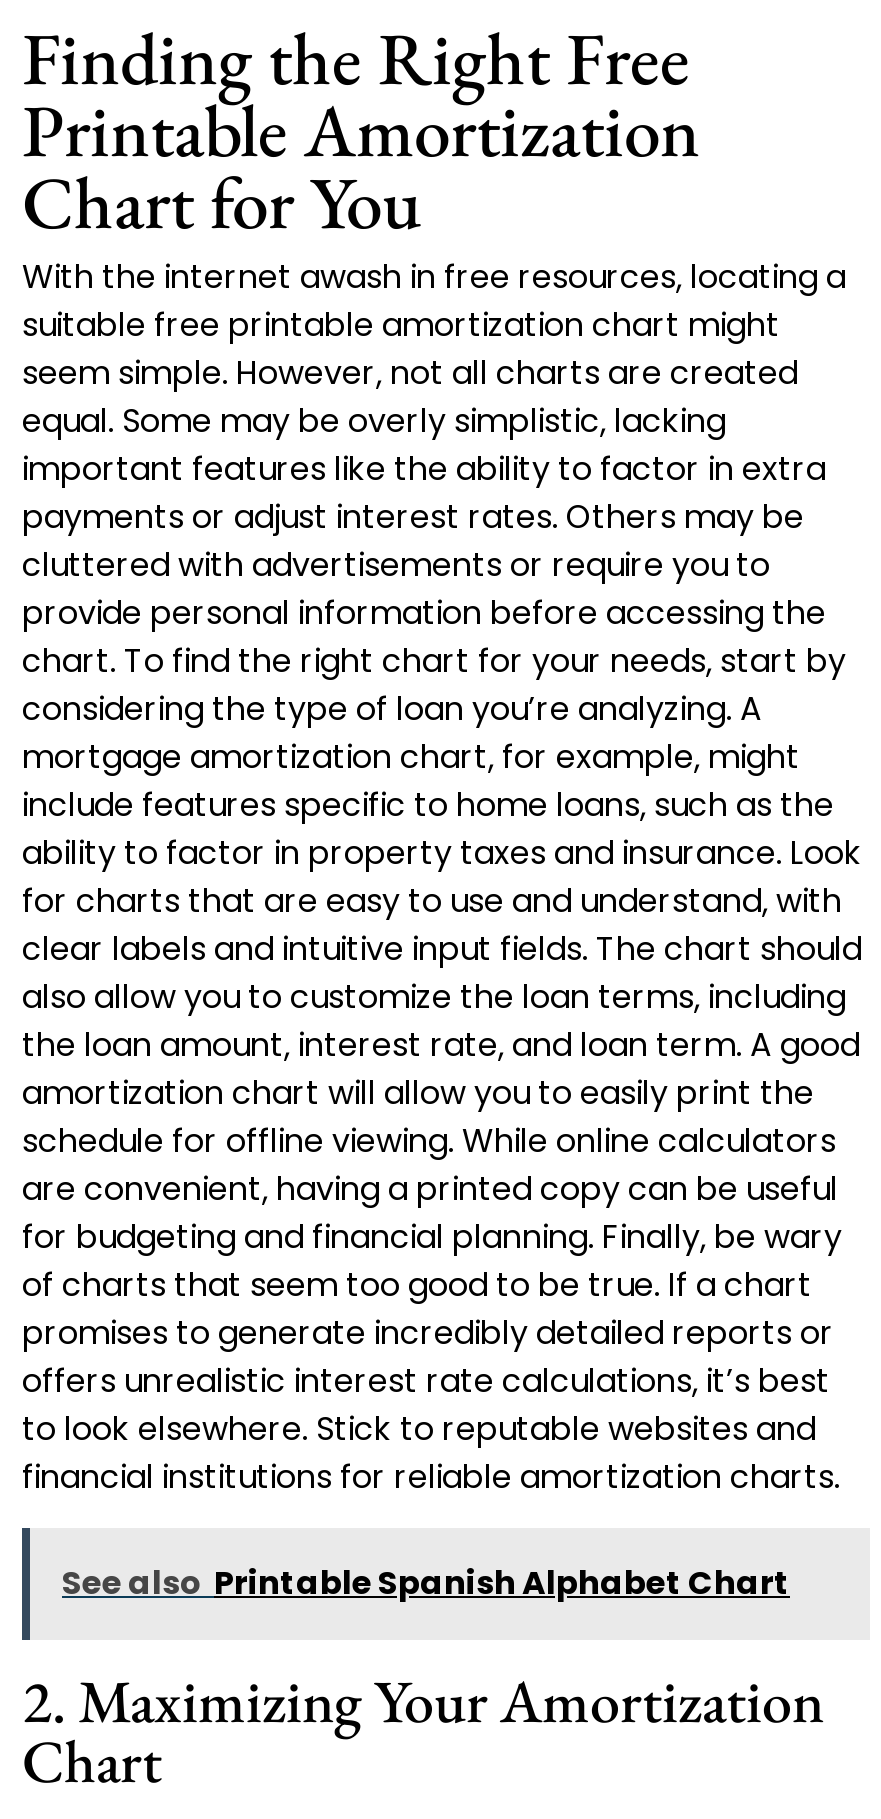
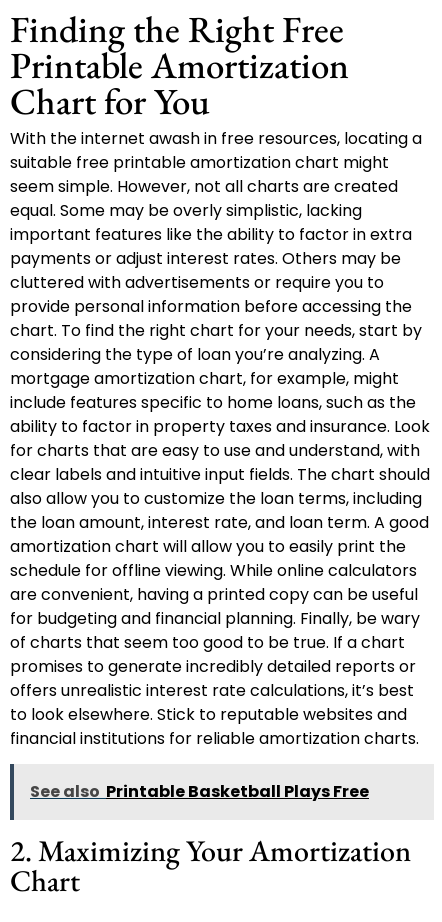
[62,1560,790,1606] See also Printable Spanish Alphabet Chart -> [30,780,369,803] See also Printable Basketball Plays Free

